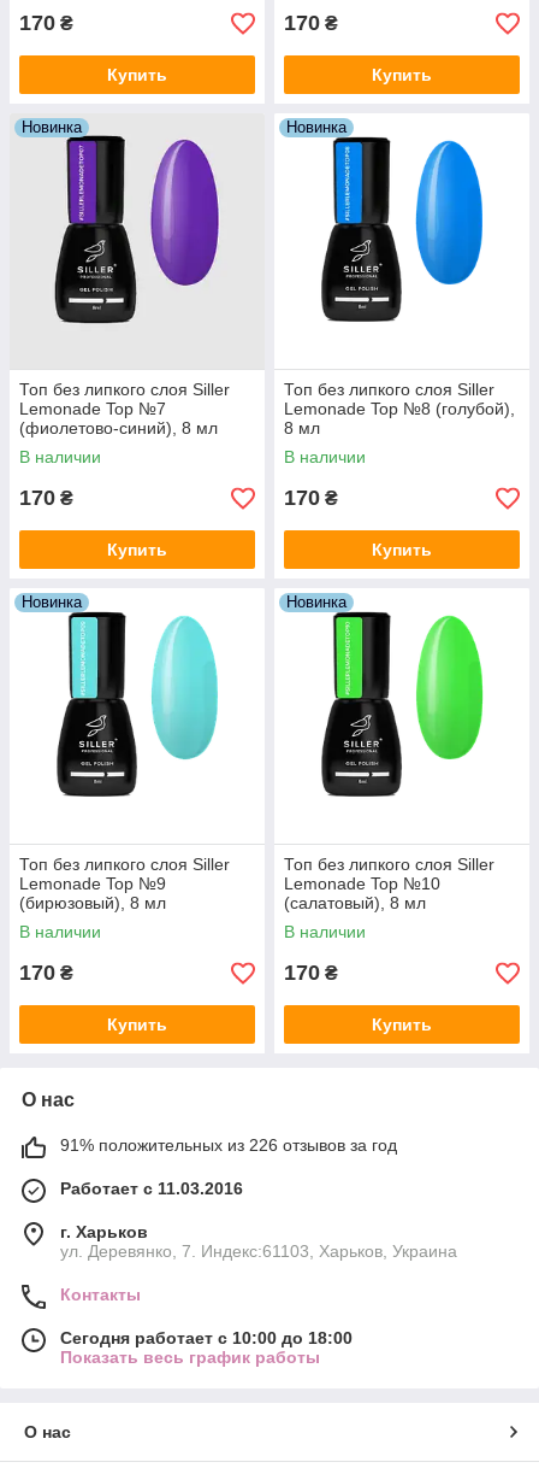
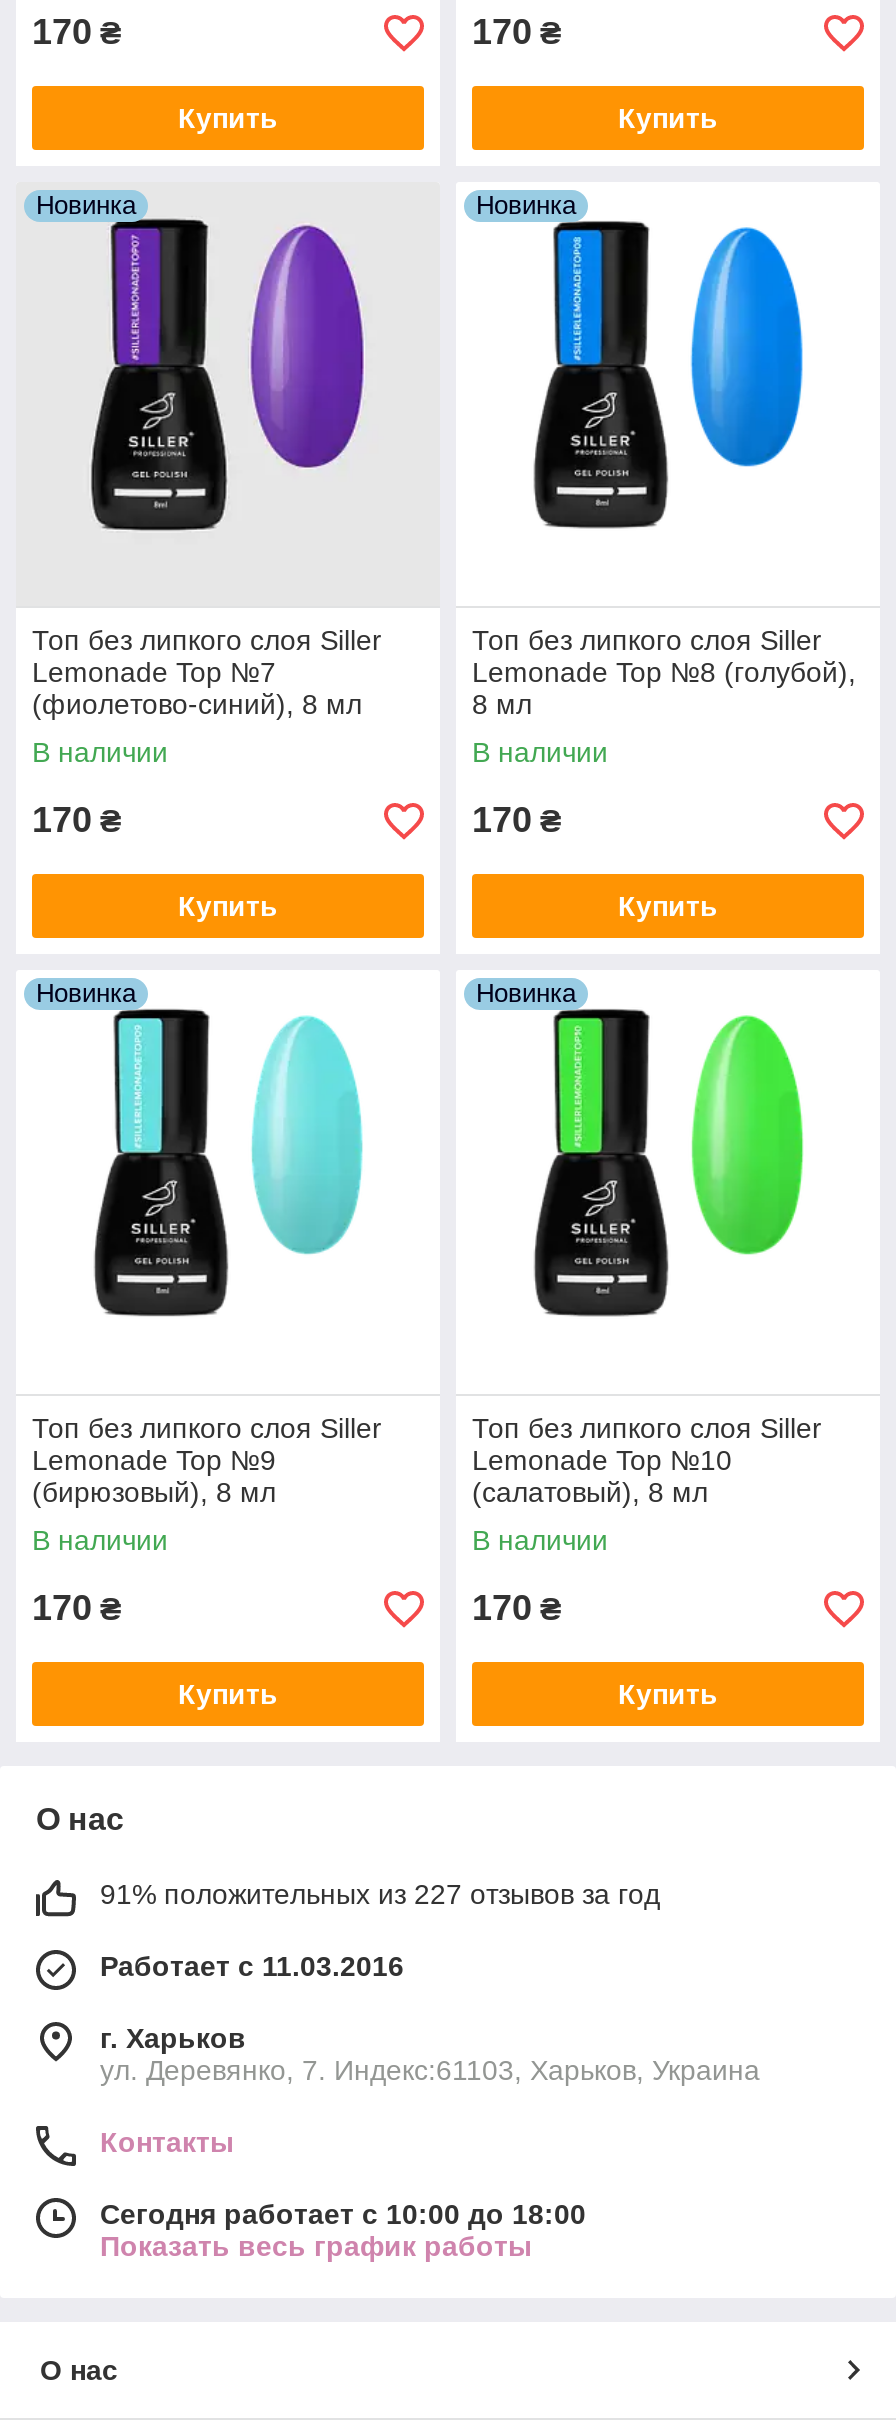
[60,1135,397,1155] 91% положительных из 226 отзывов за год -> [100,1878,660,1910] 91% положительных из 227 отзывов за год

